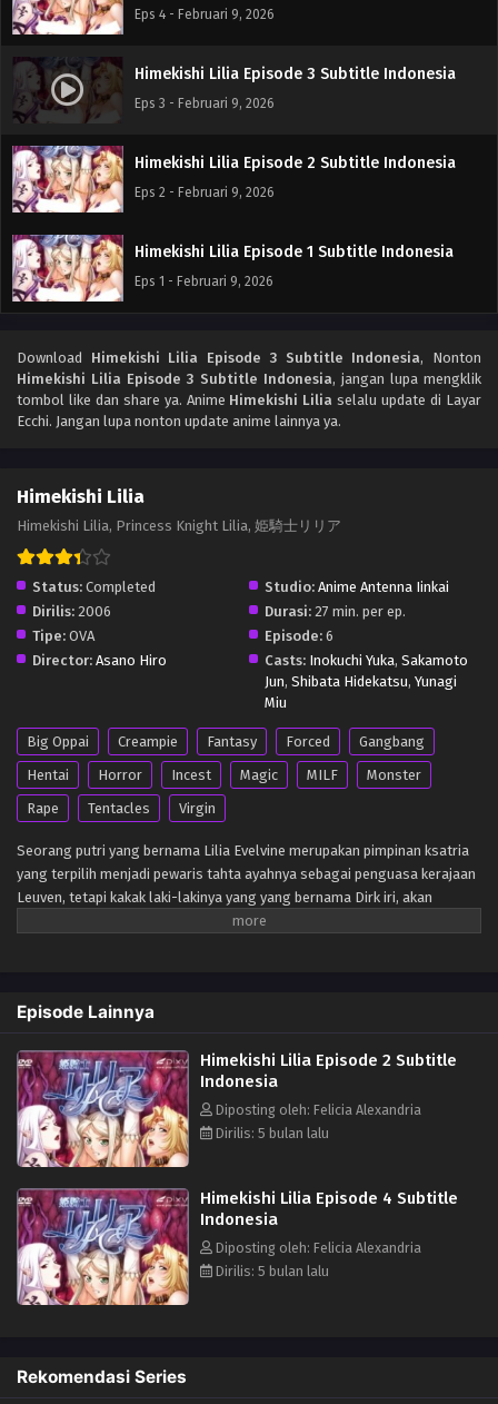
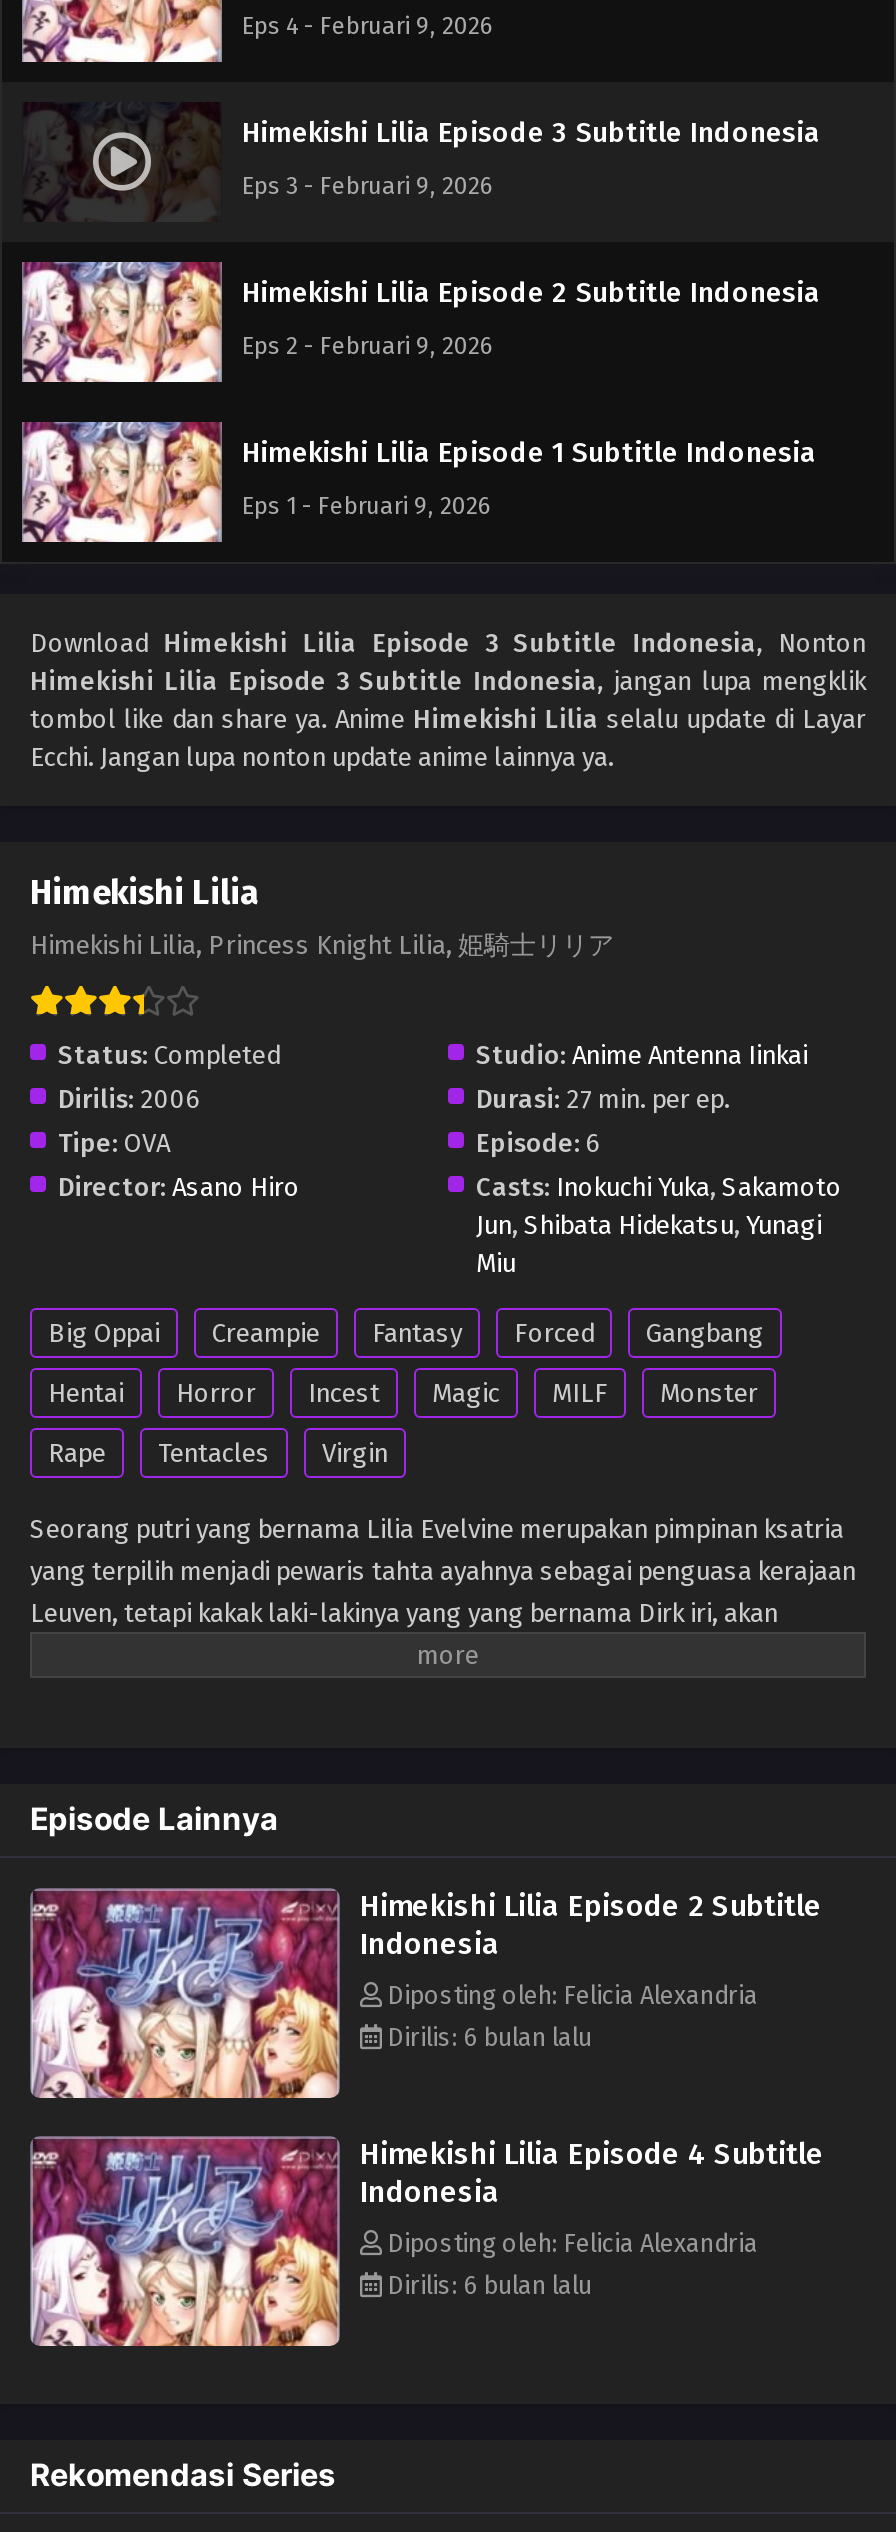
[212,1125,329,1142] Dirilis: 5 bulan lalu -> [382,2022,592,2052] Dirilis: 6 bulan lalu
[212,1263,329,1280] Dirilis: 5 bulan lalu -> [382,2270,592,2300] Dirilis: 6 bulan lalu

